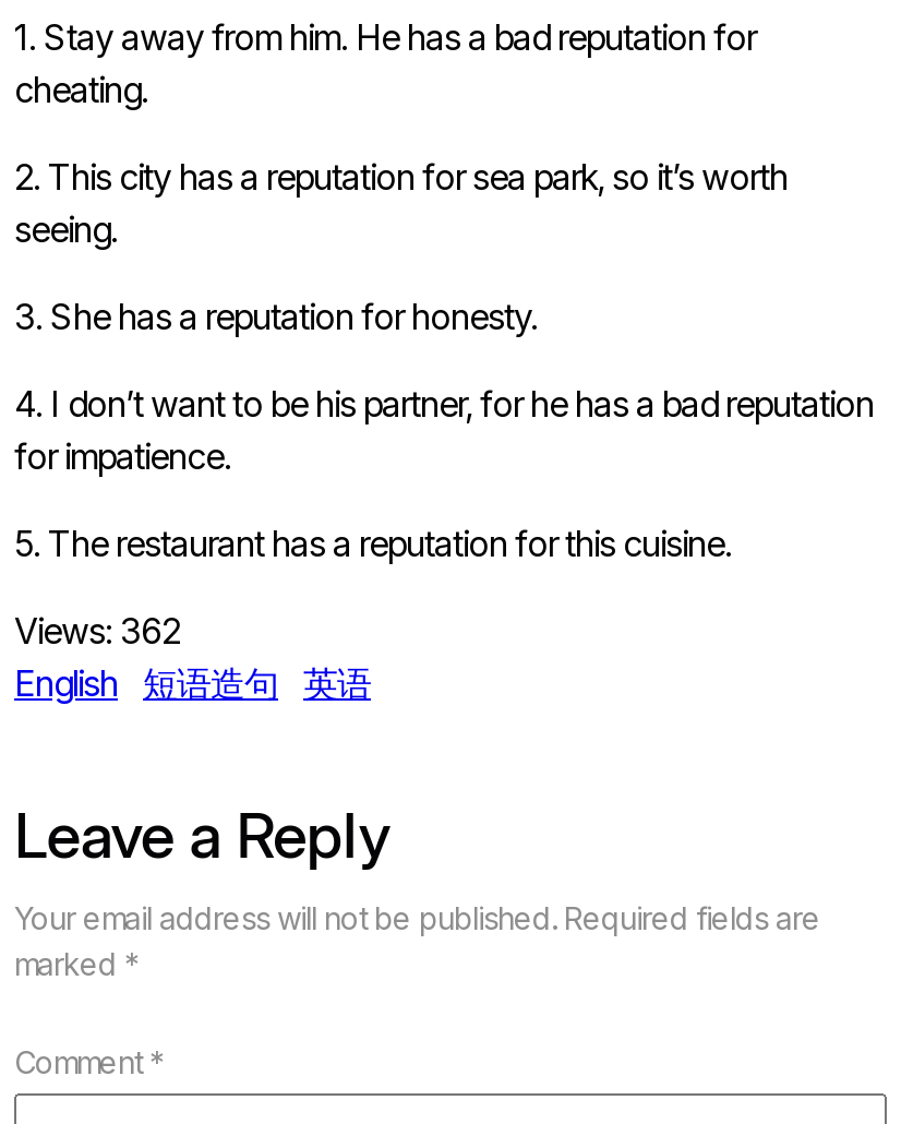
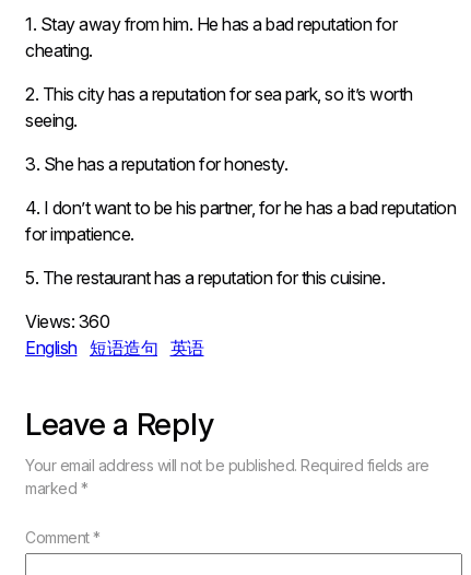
[14,609,180,653] Views: 362 -> [25,310,109,332] Views: 360

